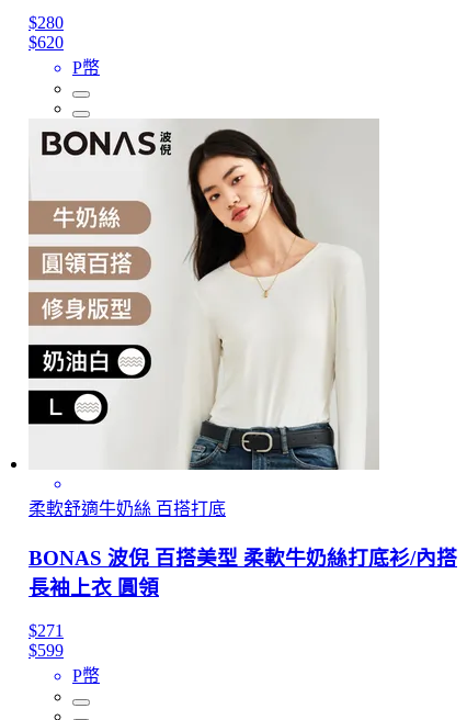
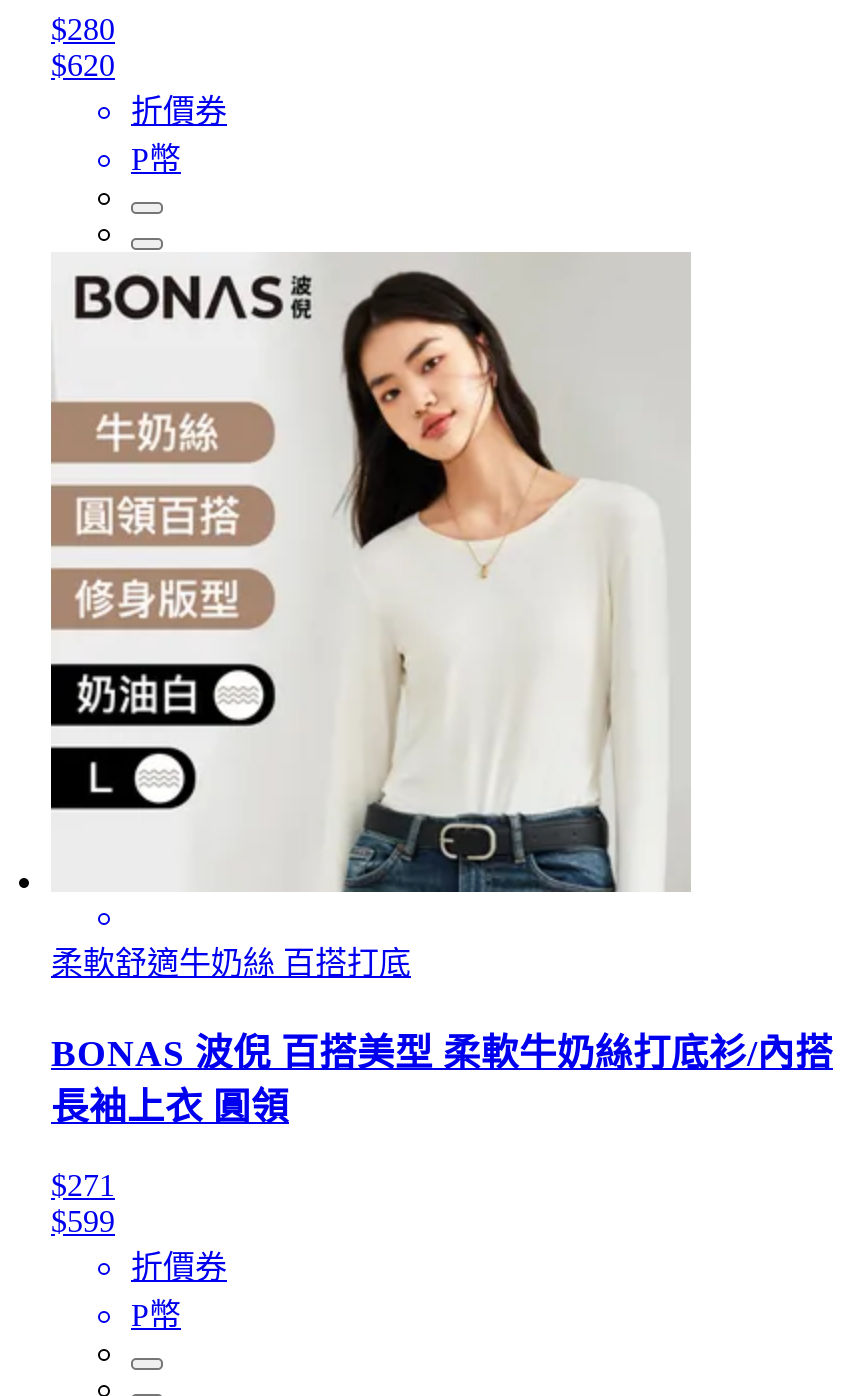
none -> [131,95,227,129] 折價券
none -> [131,1250,227,1284] 折價券

